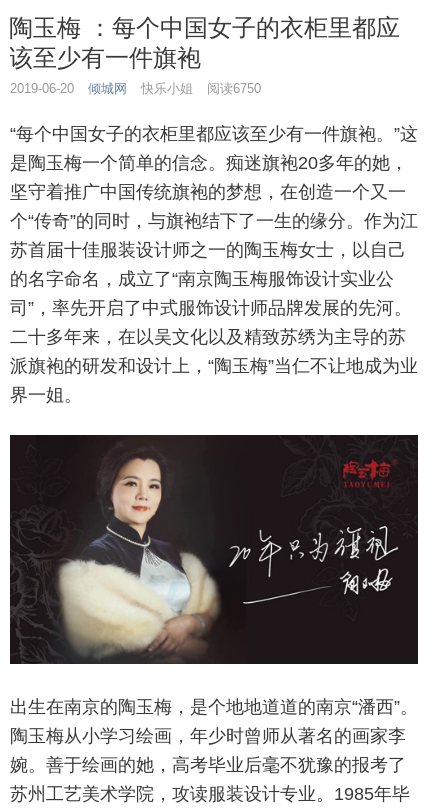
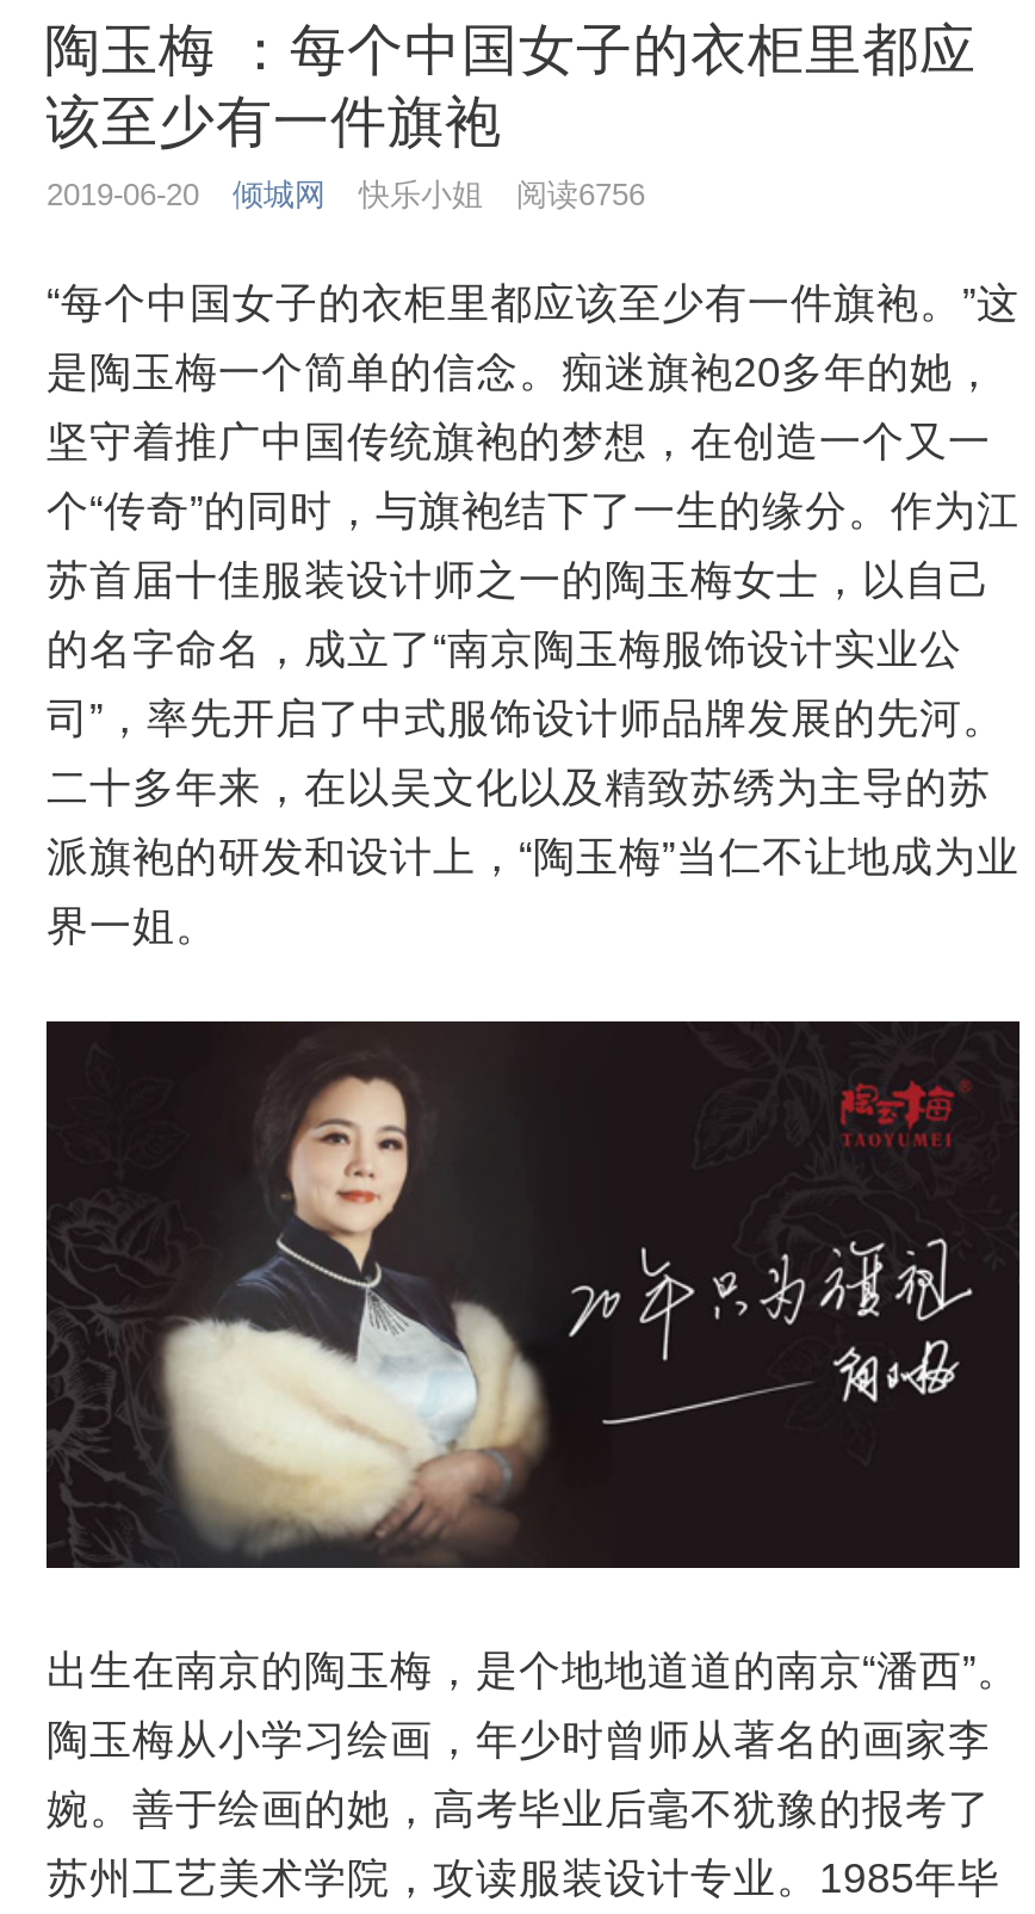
[10,81,261,96] 2019-06-20 倾城网 快乐小姐 阅读6750 -> [47,177,645,212] 2019-06-20 倾城网 快乐小姐 阅读6756

